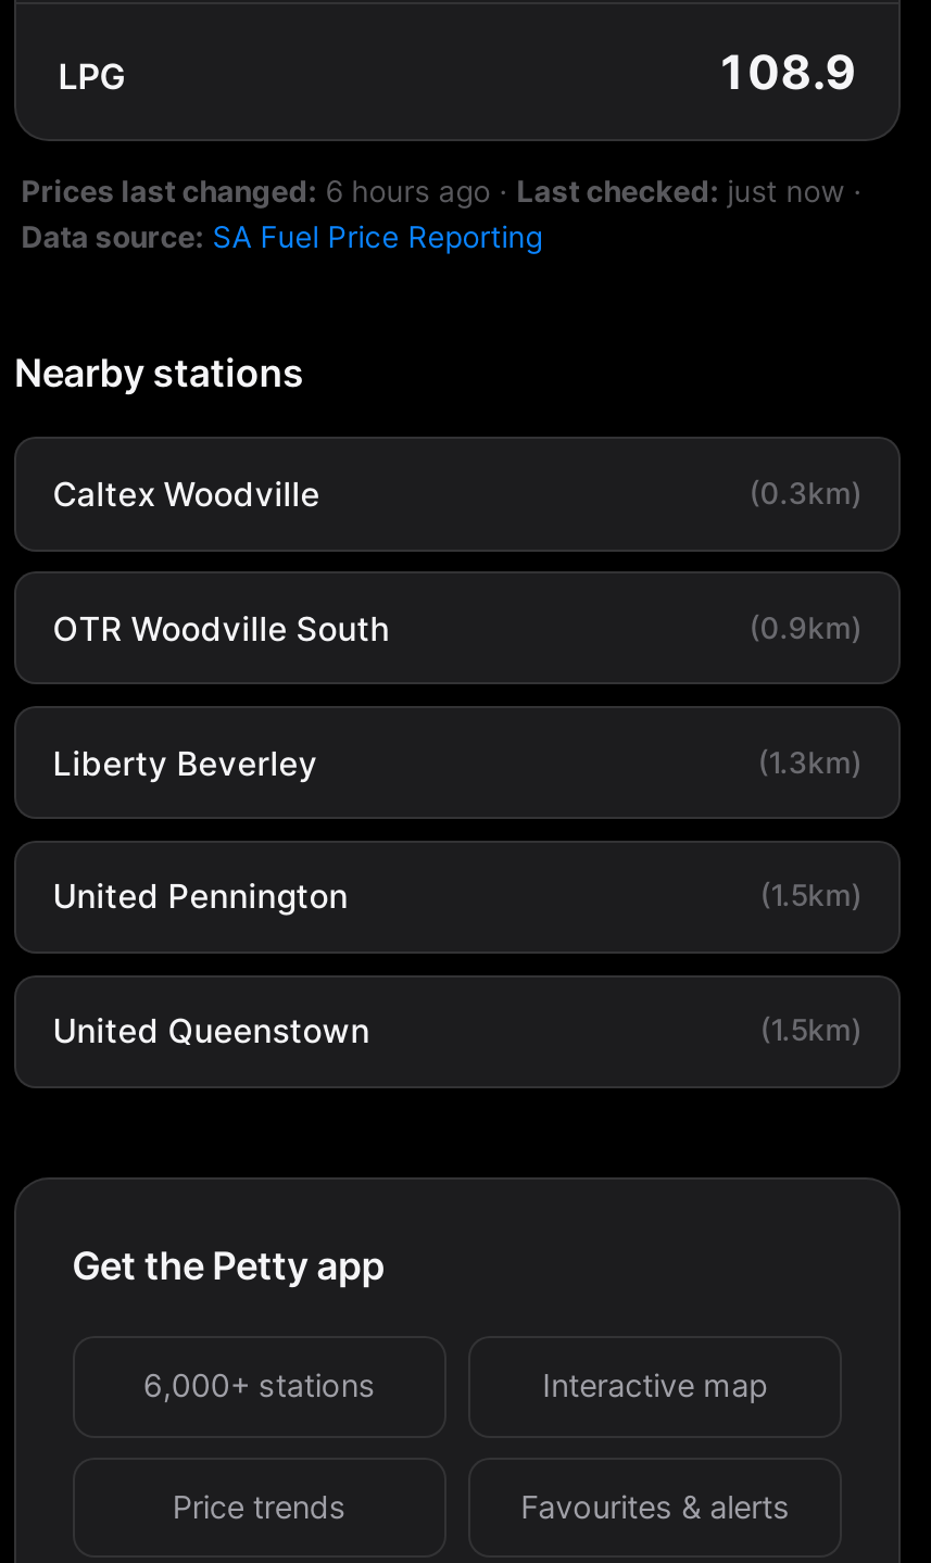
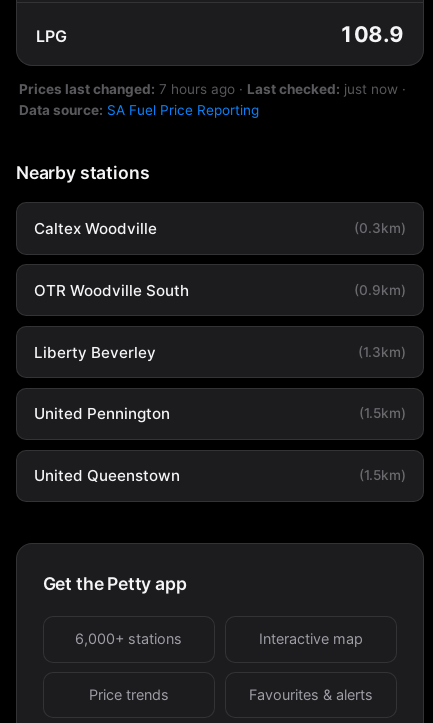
[21,174,862,209] Prices last changed: 6 hours ago · Last checked: just now · -> [19,81,406,97] Prices last changed: 7 hours ago · Last checked: just now ·

